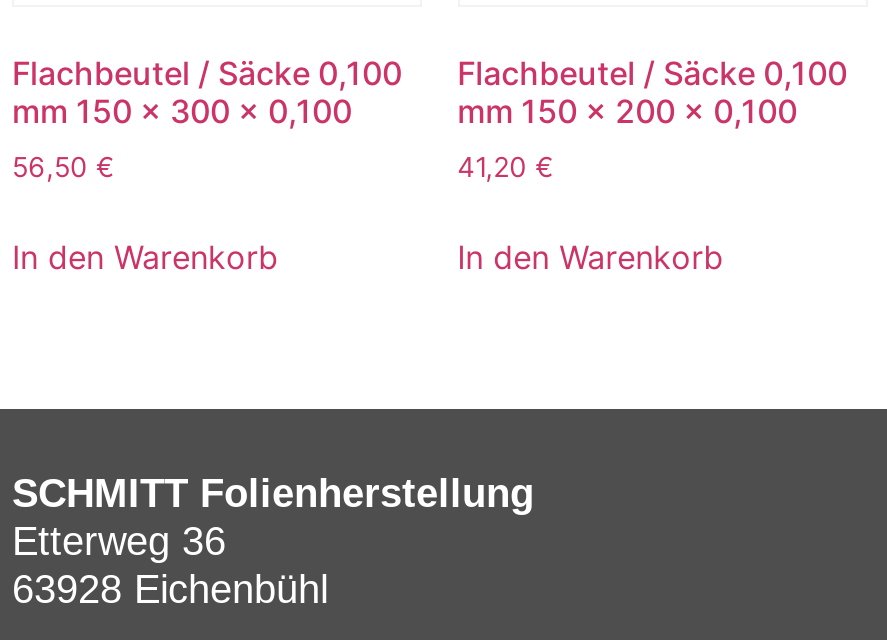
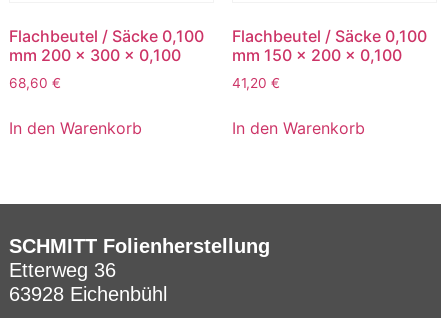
[12,91,352,131] mm 150 x 300 x 0,100 -> [9,45,181,65] mm 200 x 300 x 0,100
[12,151,114,183] 56,50 € -> [9,75,61,91] 68,60 €

